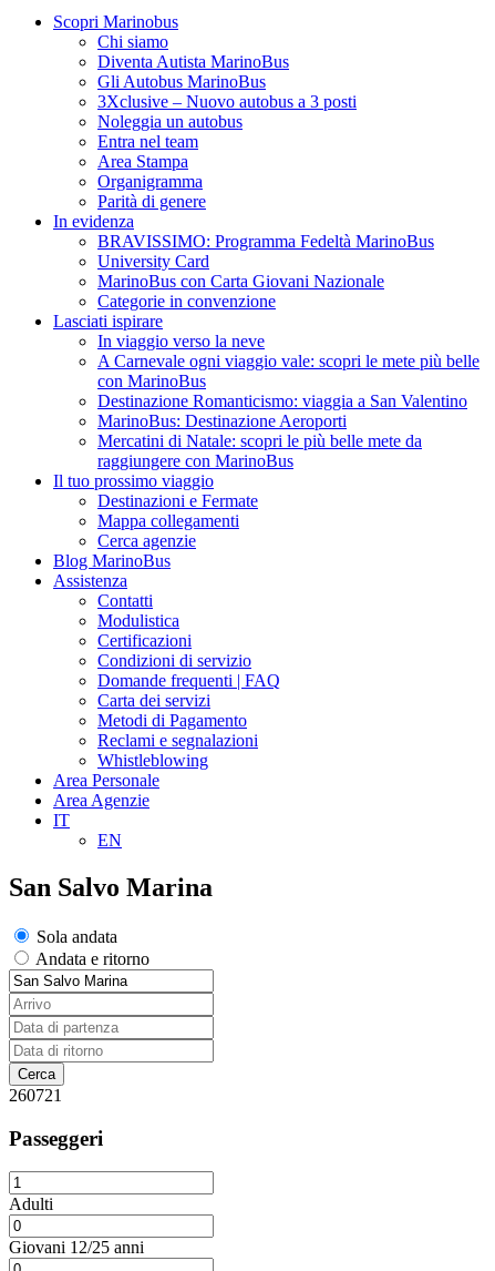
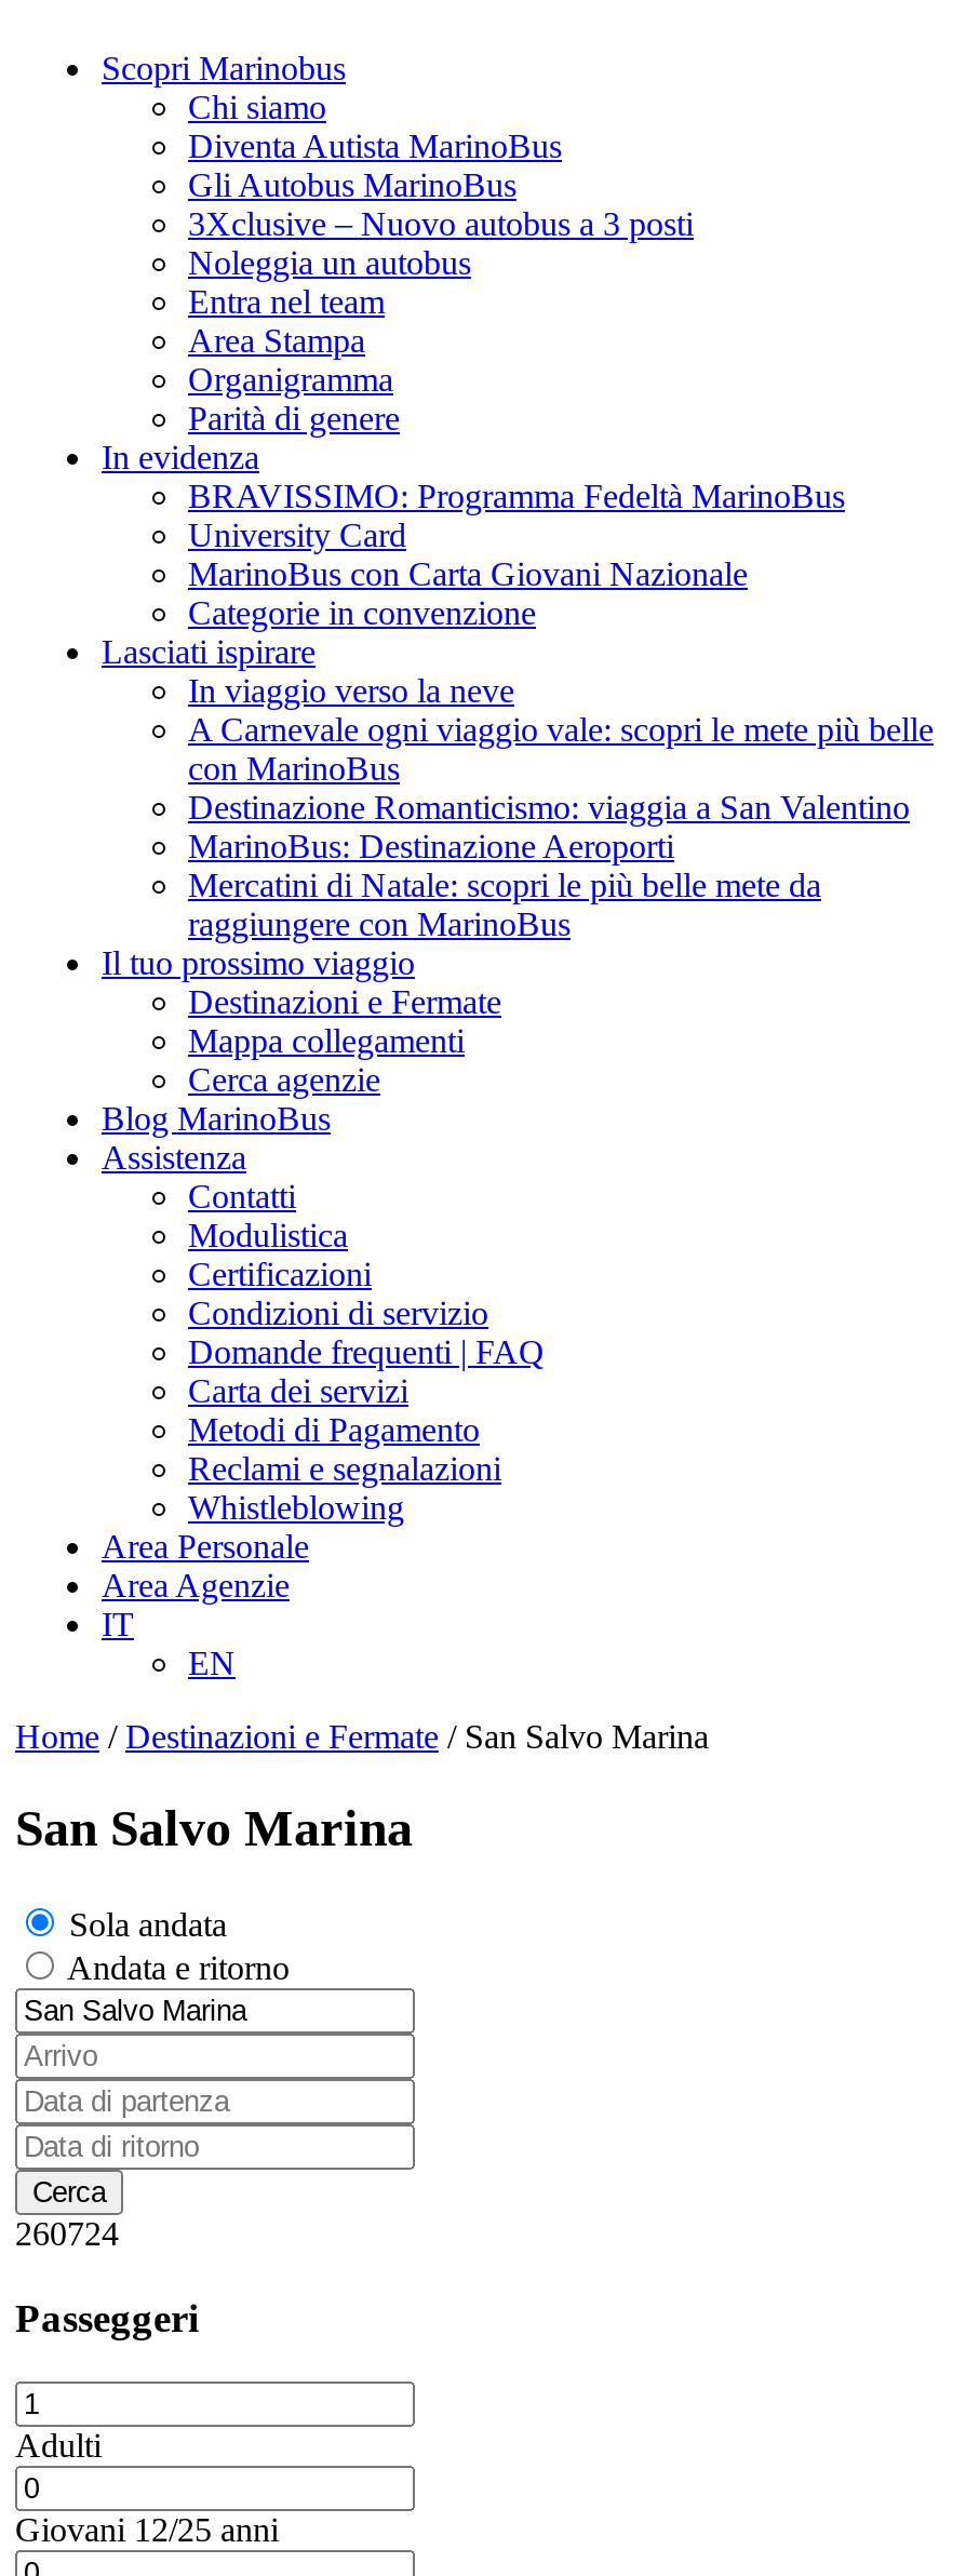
none -> [15,1718,709,1755] Home / Destinazioni e Fermate / San Salvo Marina
[9,1086,62,1104] 260721 -> [15,2215,119,2251] 260724

